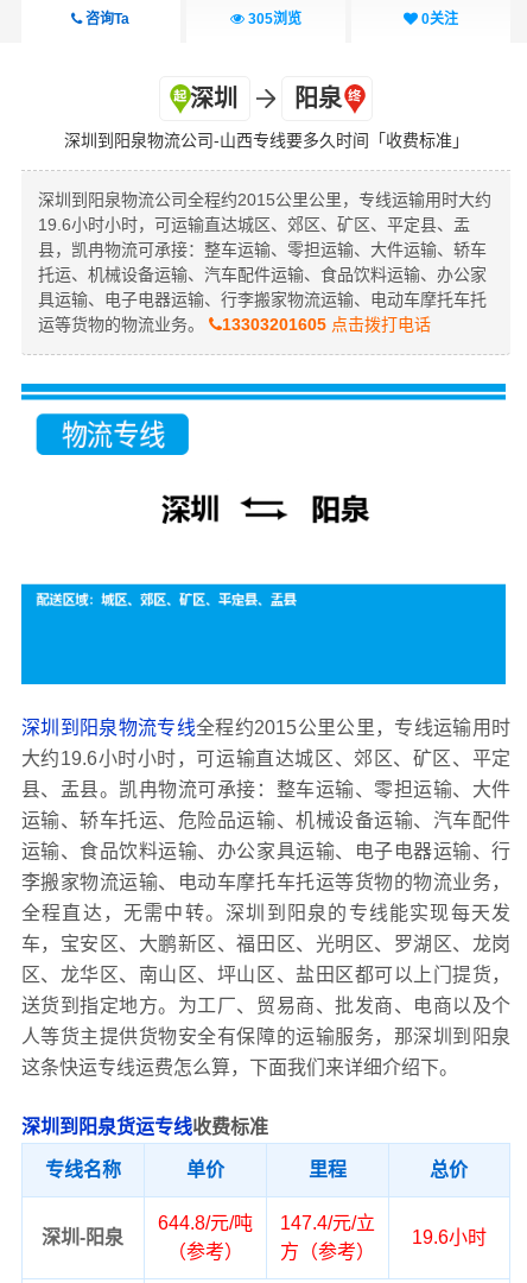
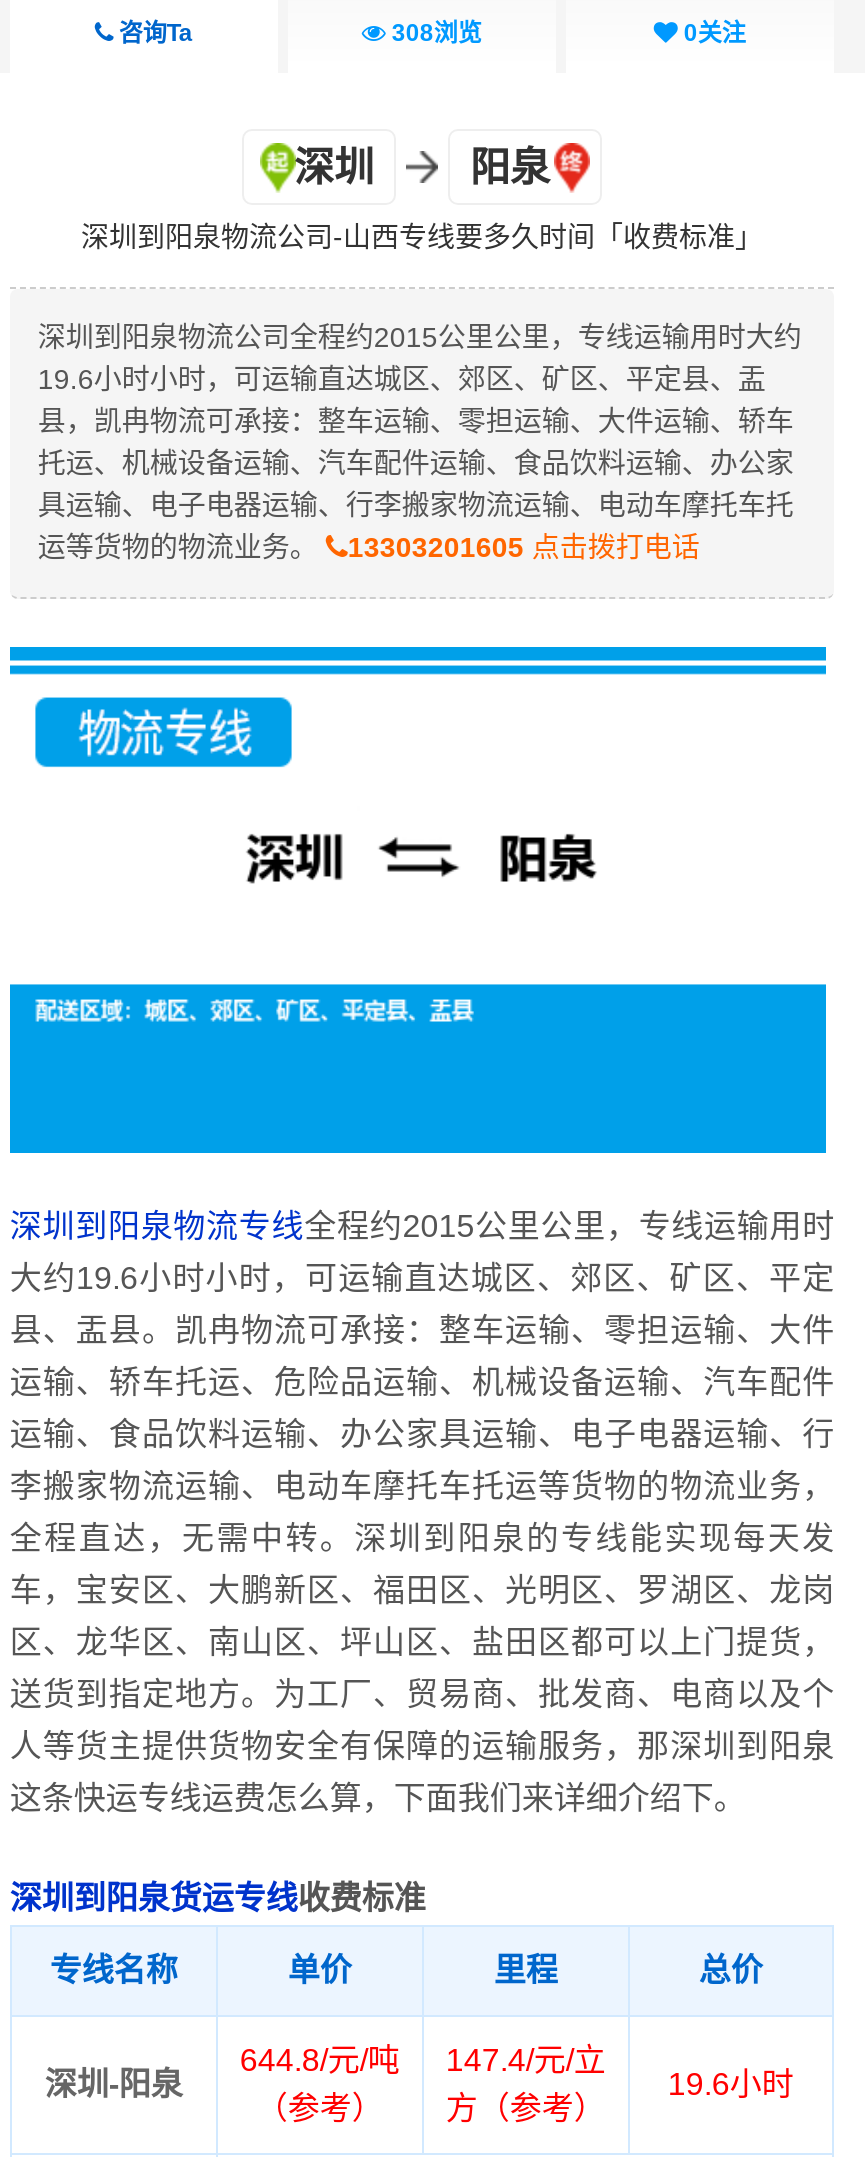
[248,11,301,27] 305浏览 -> [392,19,482,47] 308浏览

